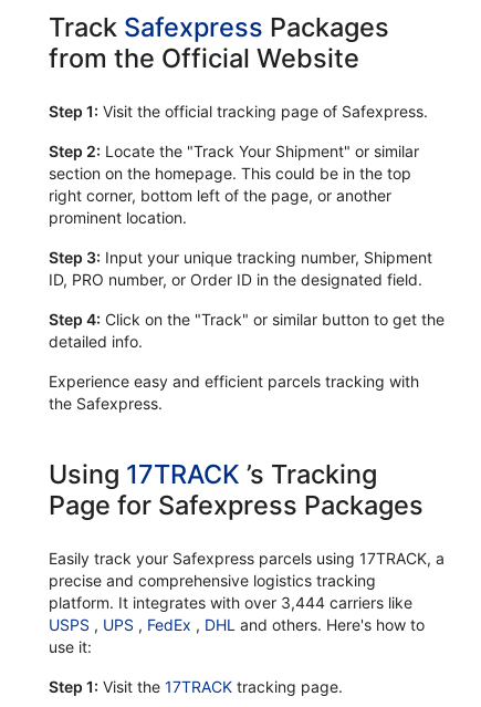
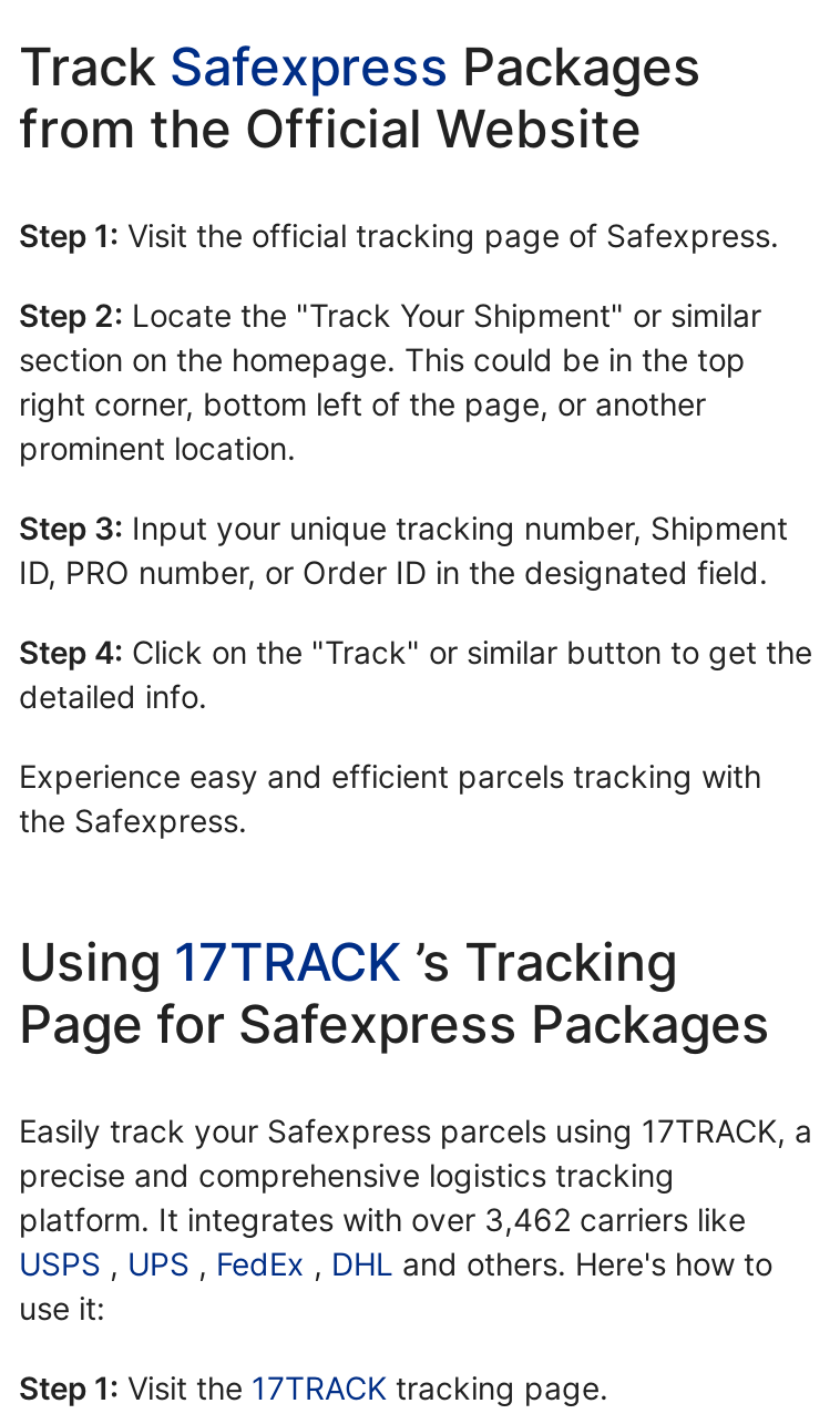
[49,593,412,612] platform. It integrates with over 3,444 carriers like -> [19,1200,746,1238] platform. It integrates with over 3,462 carriers like

